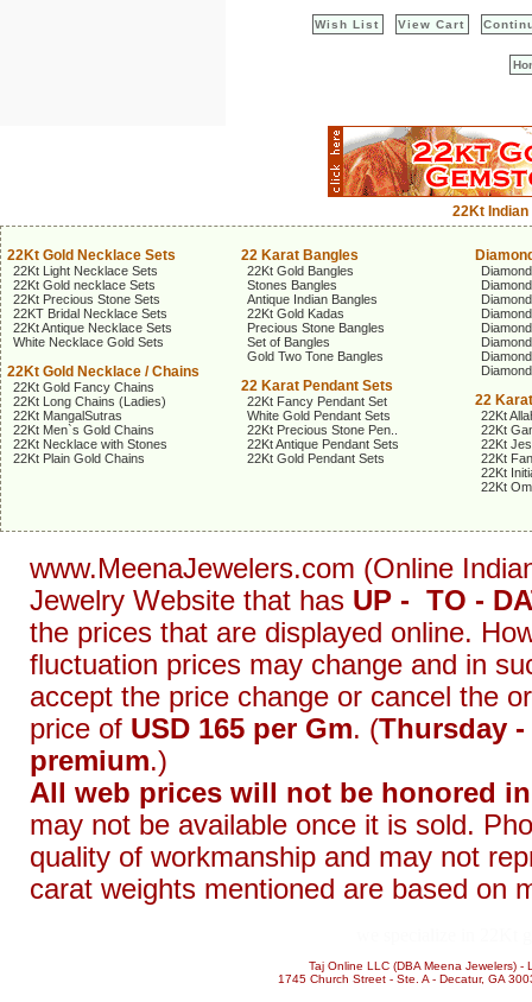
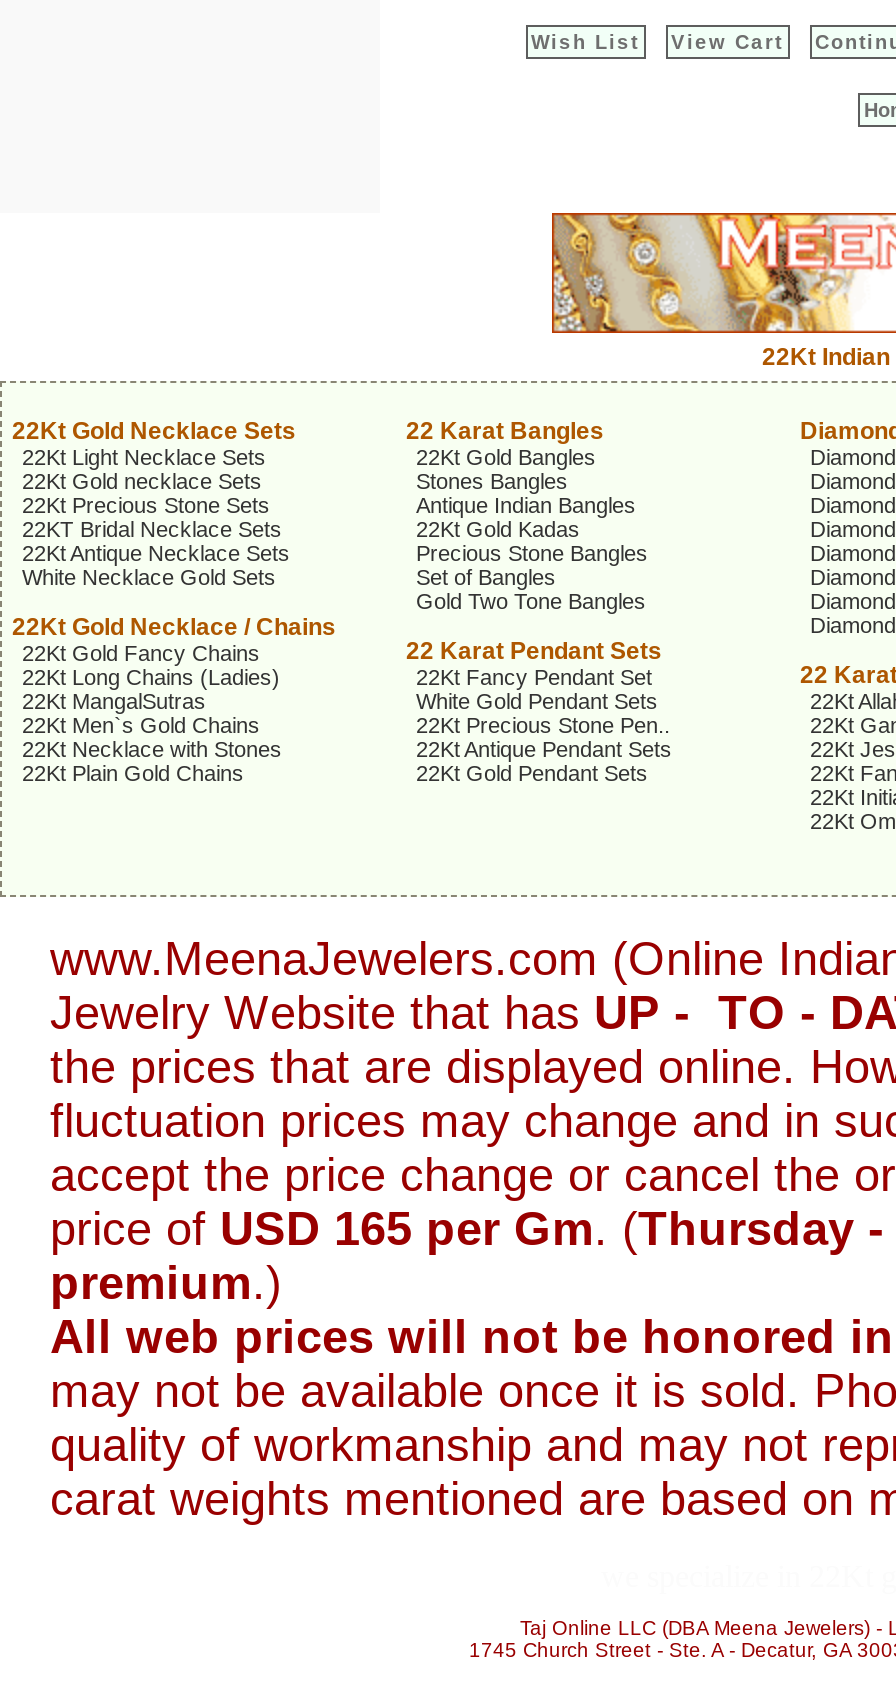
[328,126,528,197] [image] -> [552,213,890,333] [image]

